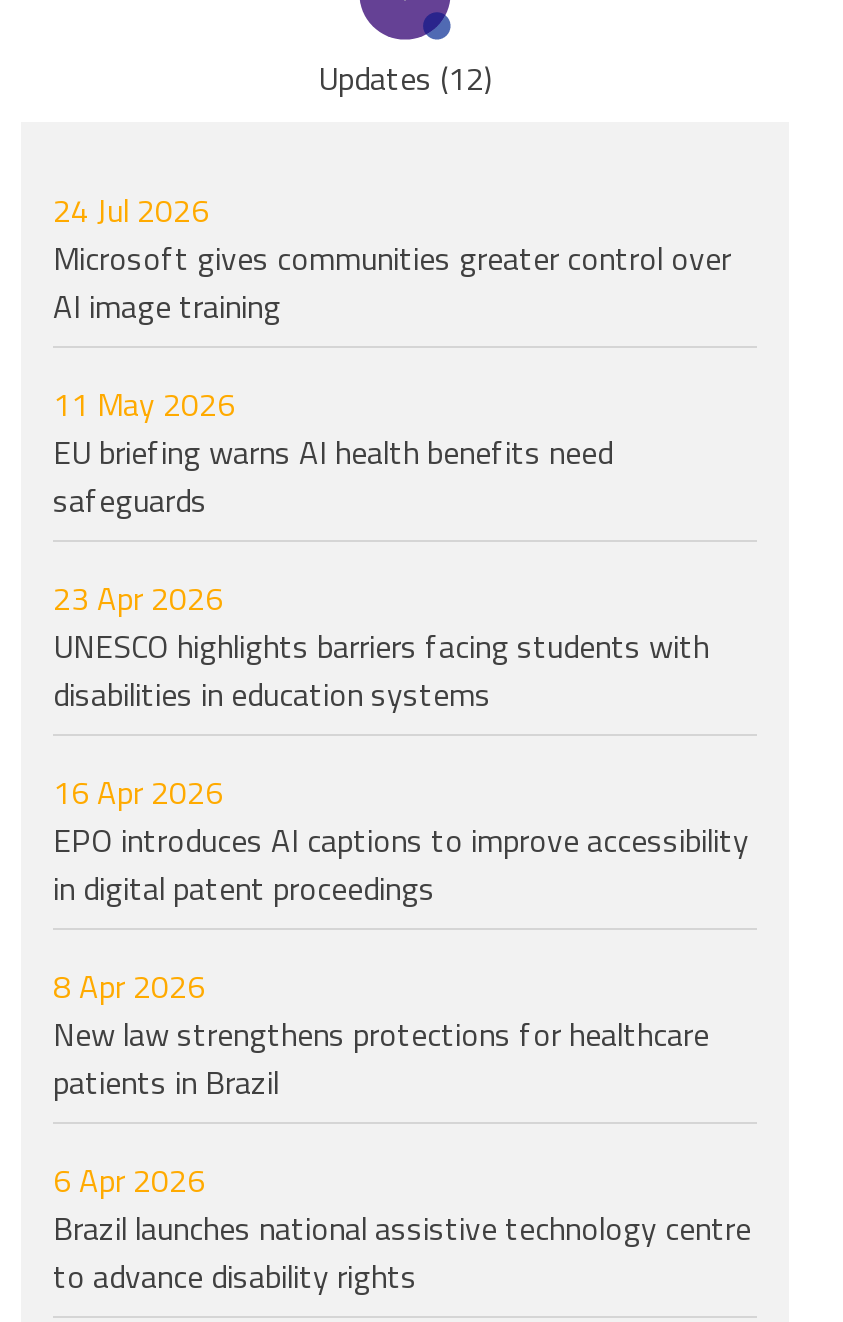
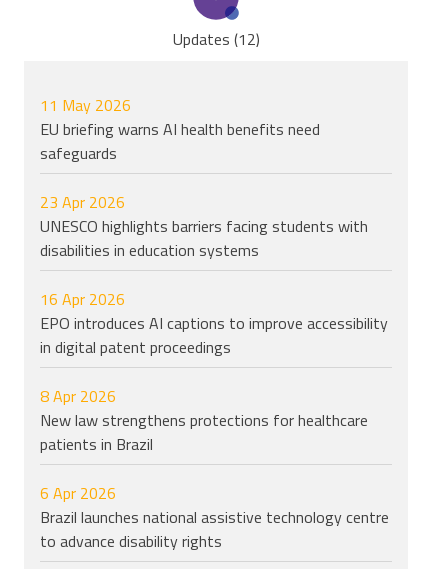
[53,185,731,329] 24 Jul 2026 | Microsoft gives communities greater control over | AI image training -> none

